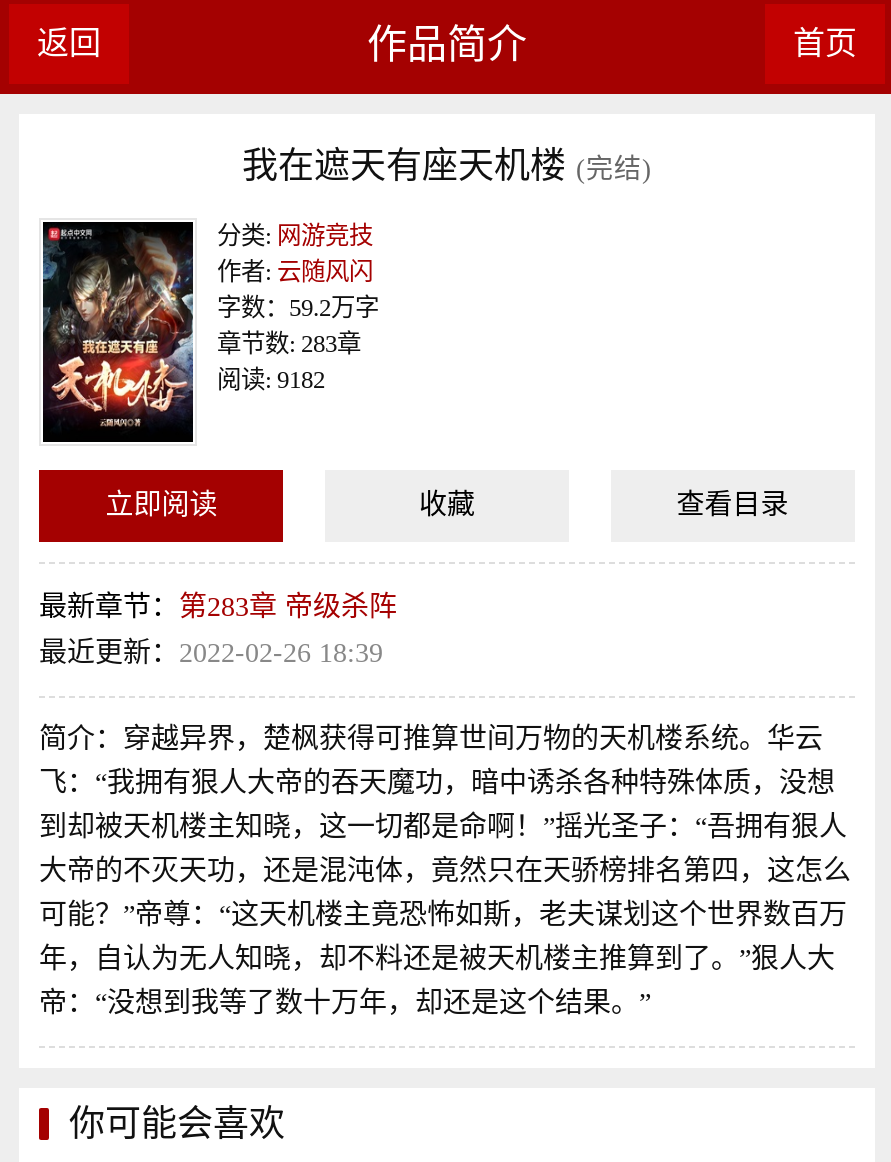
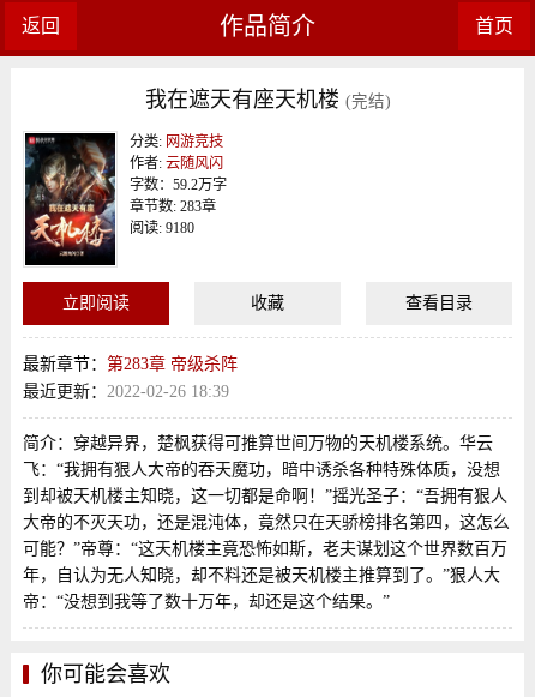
[217,366,325,394] 阅读: 9182 -> [130,220,194,236] 阅读: 9180

